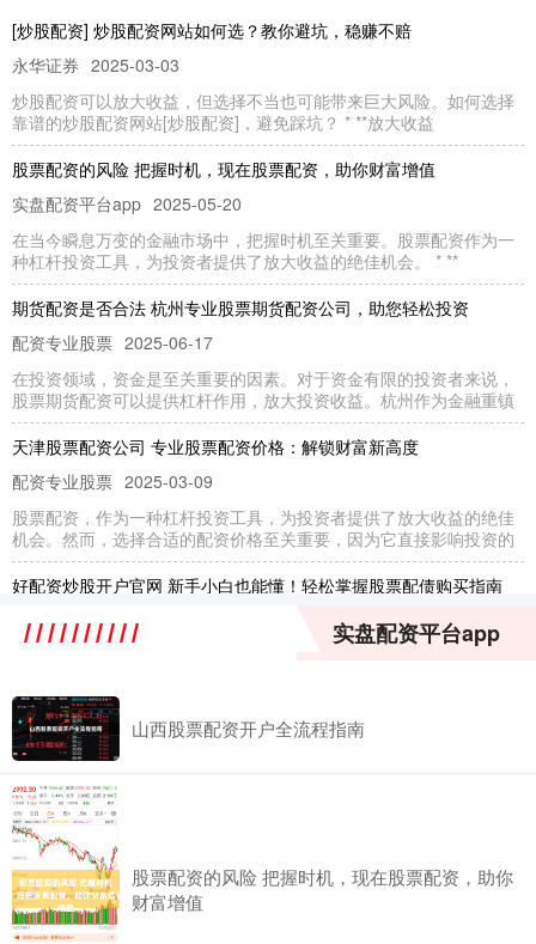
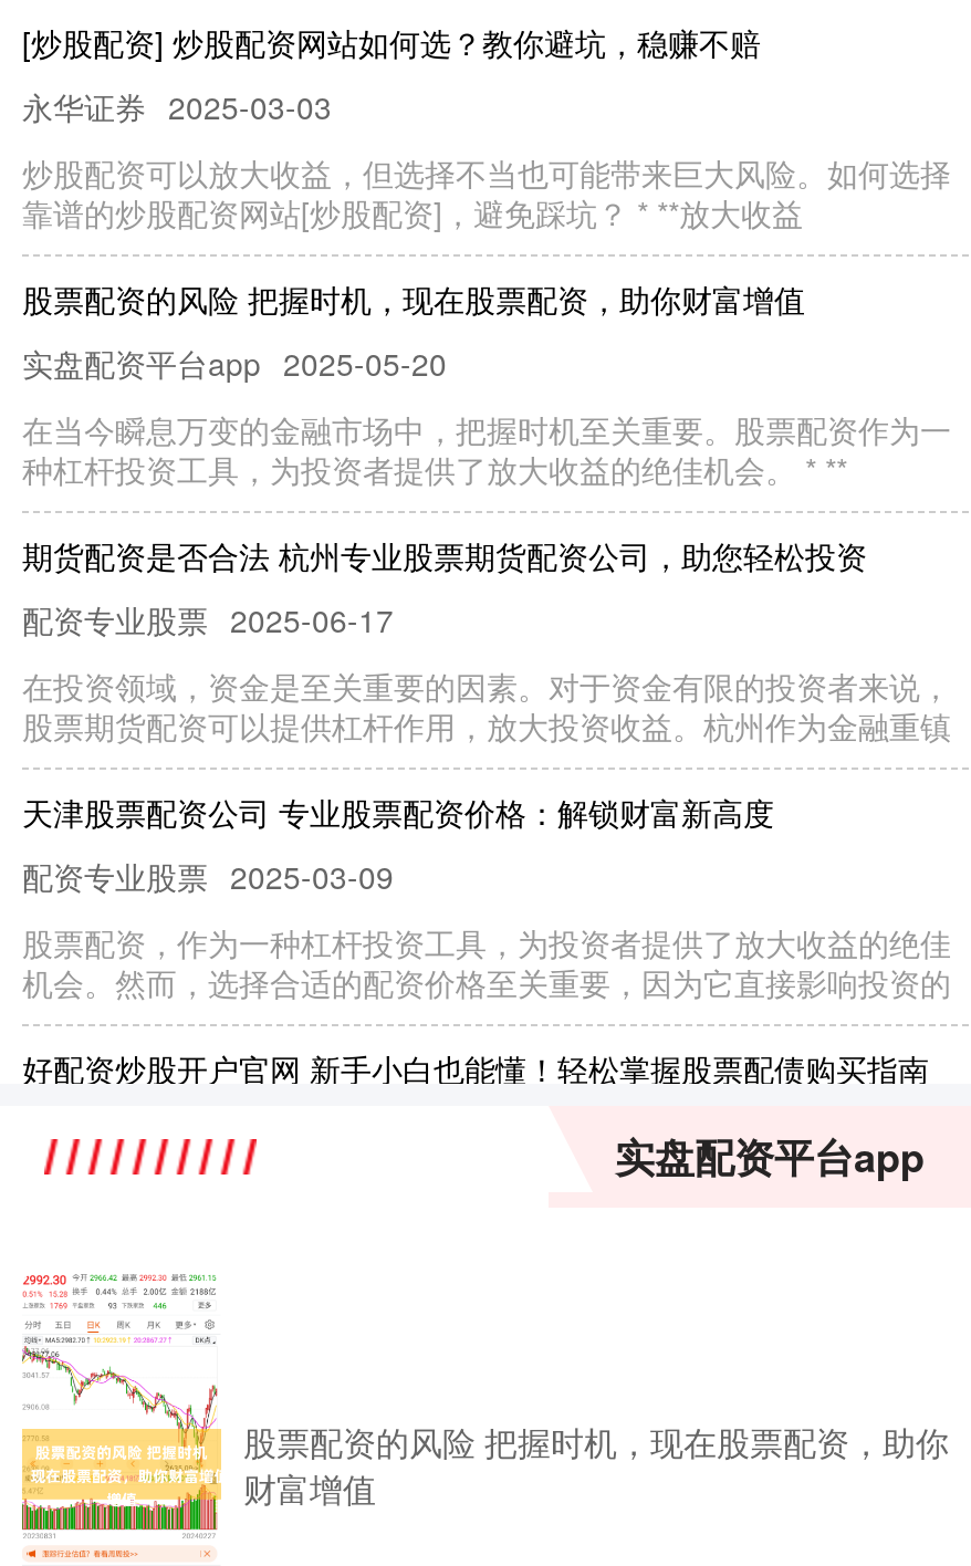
[11,695,365,762] [image] | 山西股票配资开户全流程指南 -> none

